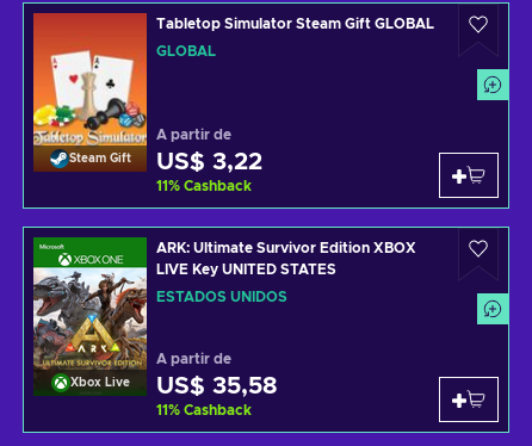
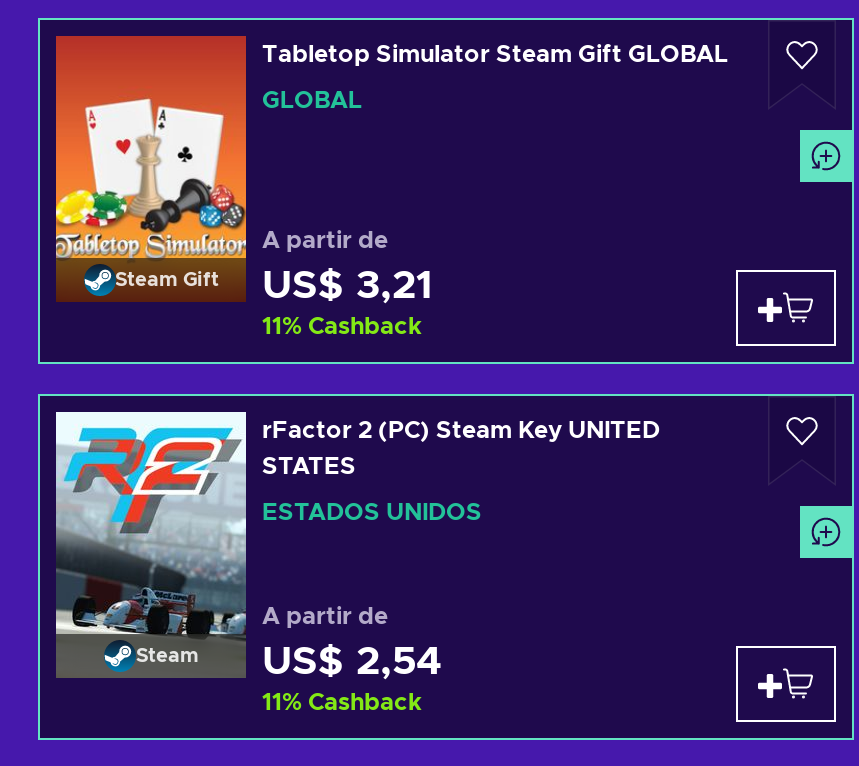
[156,150,262,174] US$ 3,22 -> [262,266,432,306] US$ 3,21
[32,236,148,396] [image] | Xbox Live -> [54,410,248,678] [image] | Steam
[156,241,416,255] ARK: Ultimate Survivor Edition XBOX -> [262,418,660,442] rFactor 2 (PC) Steam Key UNITED
[156,262,336,277] LIVE Key UNITED STATES -> [262,454,356,478] STATES
[156,374,277,398] US$ 35,58 -> [262,642,442,682] US$ 2,54

